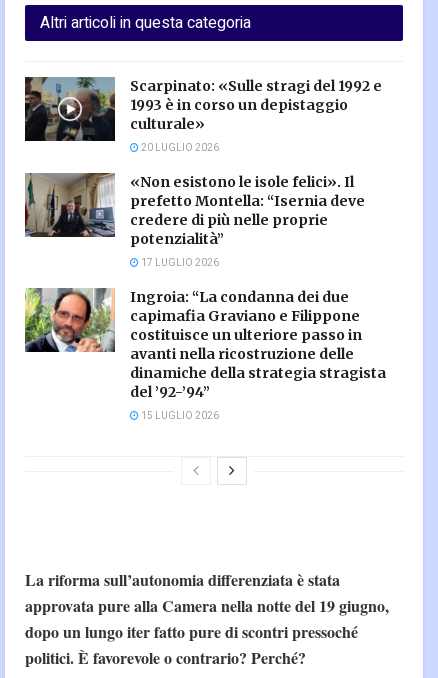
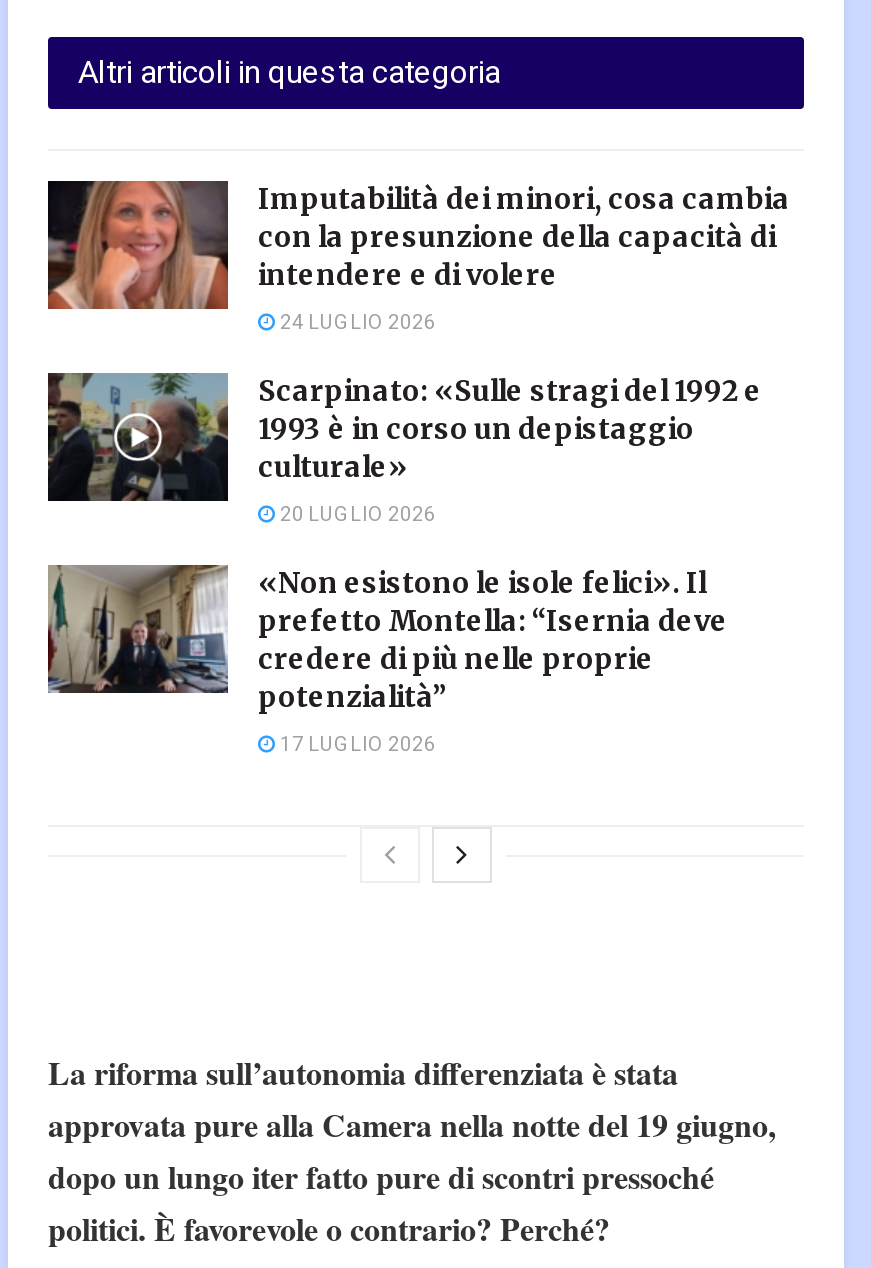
none -> [46,179,790,337] [image] | Imputabilità dei minori, cosa cambia | con la presunzione della capacità di | intendere e di volere | 24 LUGLIO 2026
moved [23,75,382,270] -> [44,369,762,759]: [image] | Scarpinato: «Sulle stragi del 1992 e | 1993 è in corso un depistaggio | ... | potenzialità” | 17 LUGLIO 2026
[24,287,386,423] [image] | Ingroia: “La condanna dei due | capimafia Graviano e Filippone | costituisce un ulteriore passo in | avanti nella ricostruzione delle | dinamiche della strategia stragista | del ’92-’94” | 15 LUGLIO 2026 -> none

